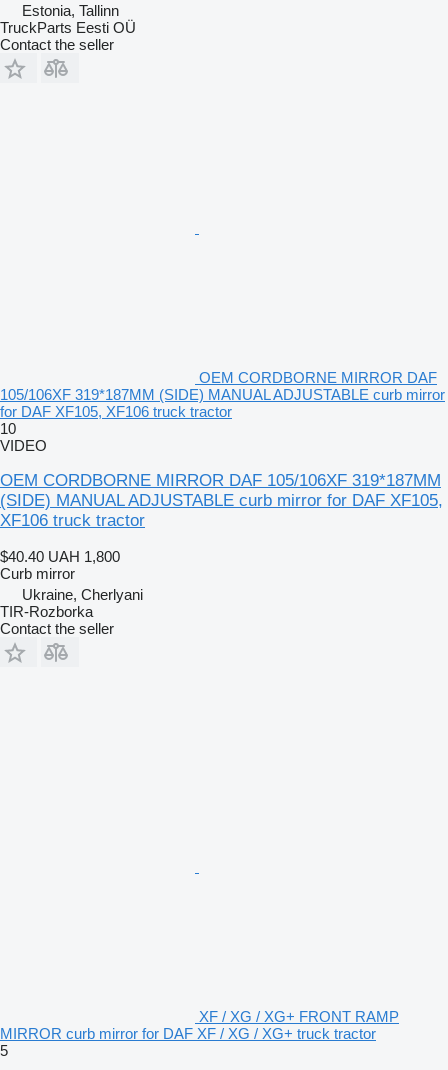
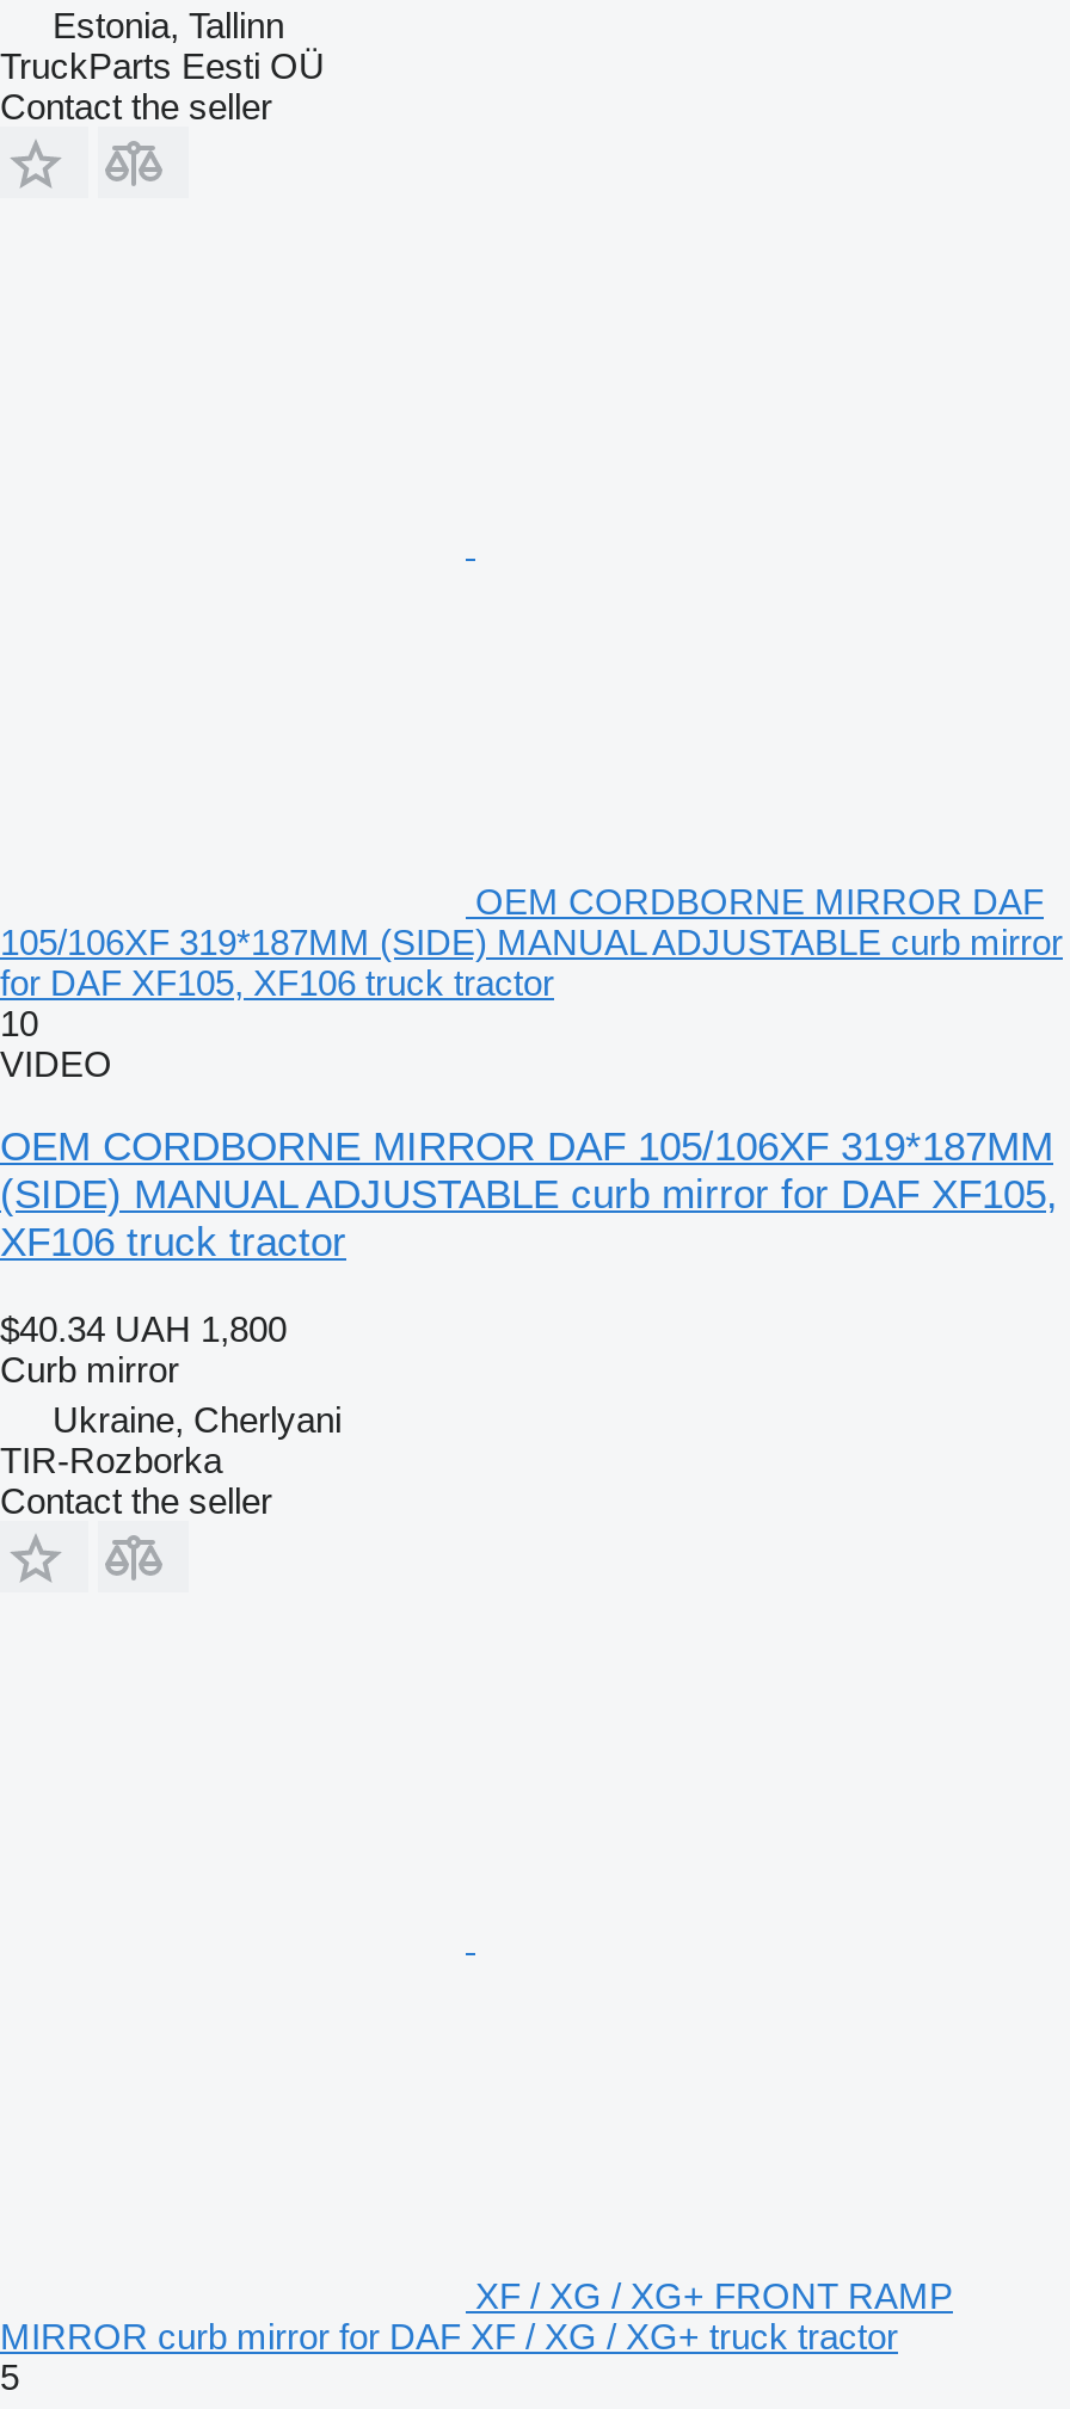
[0,548,120,565] $40.40 UAH 1,800 -> [0,1308,287,1349] $40.34 UAH 1,800

